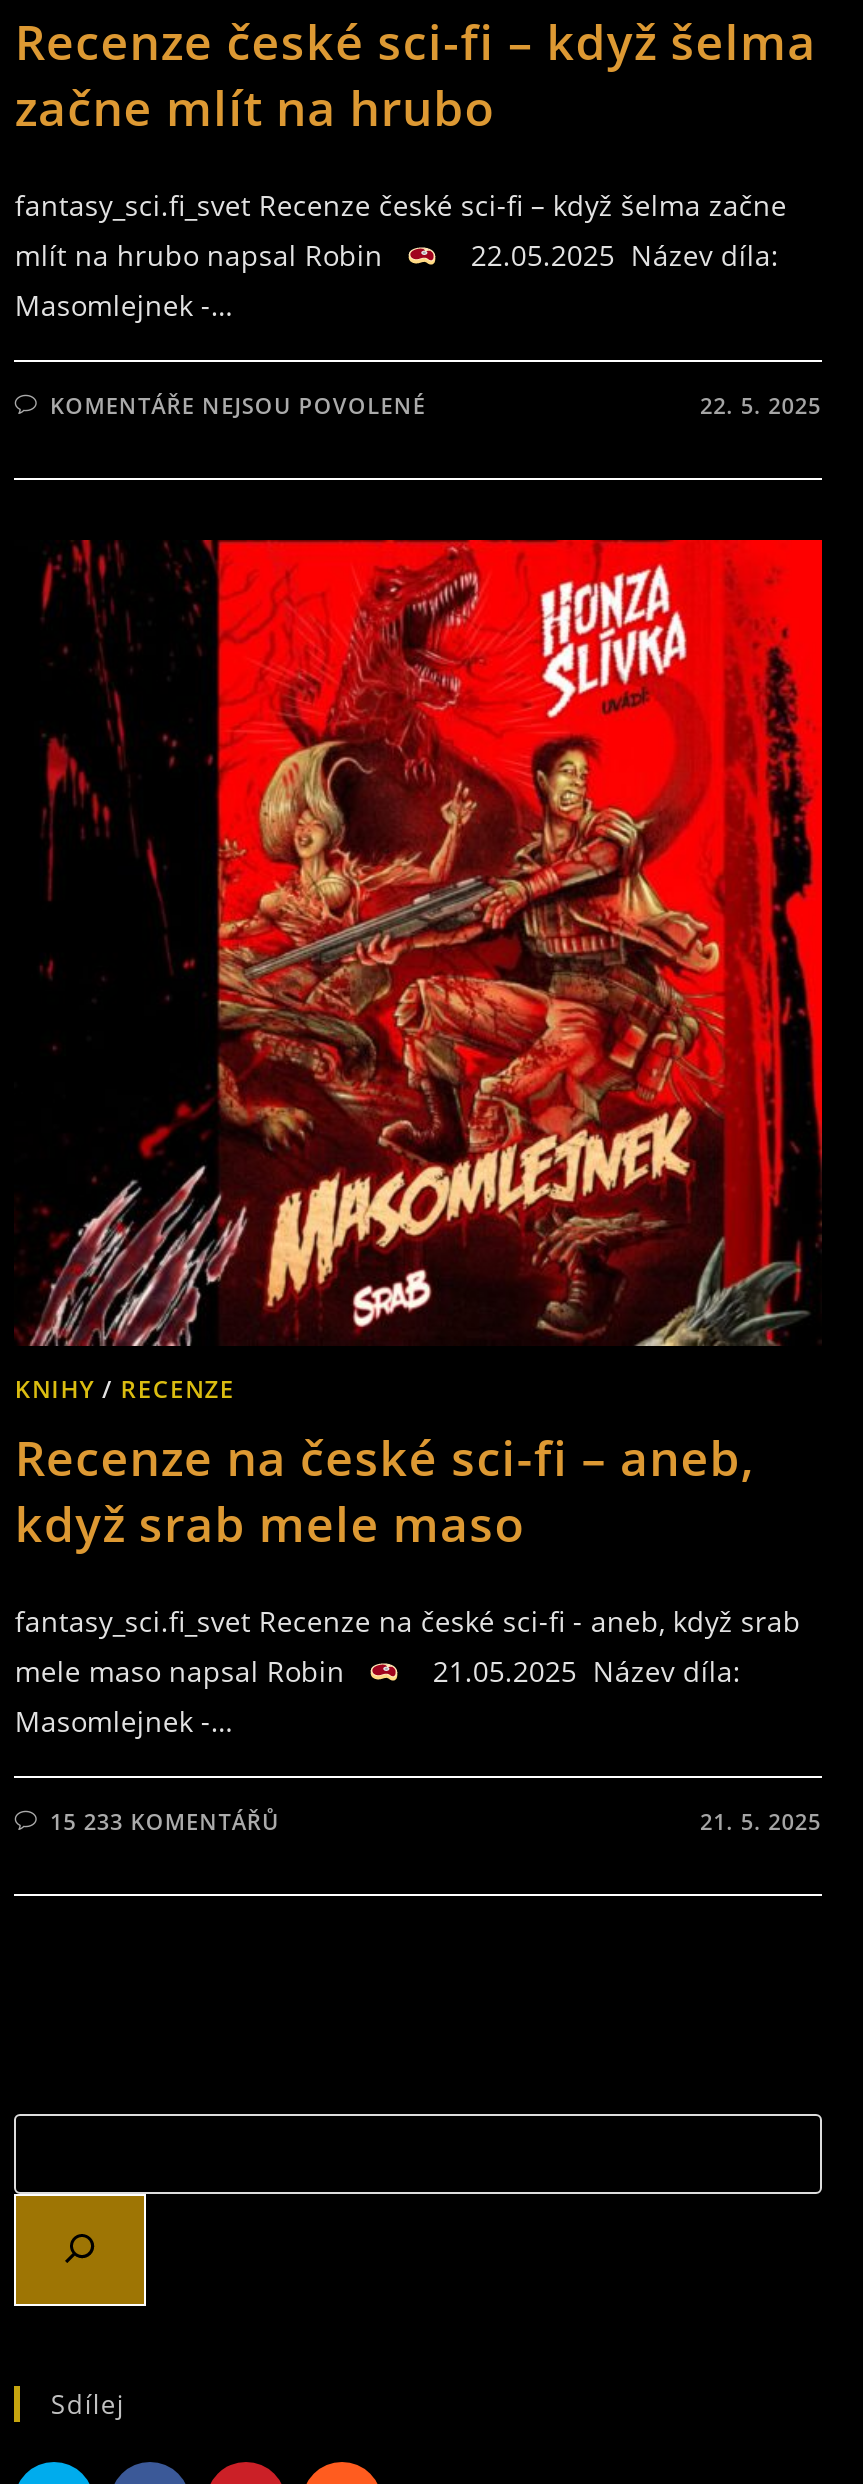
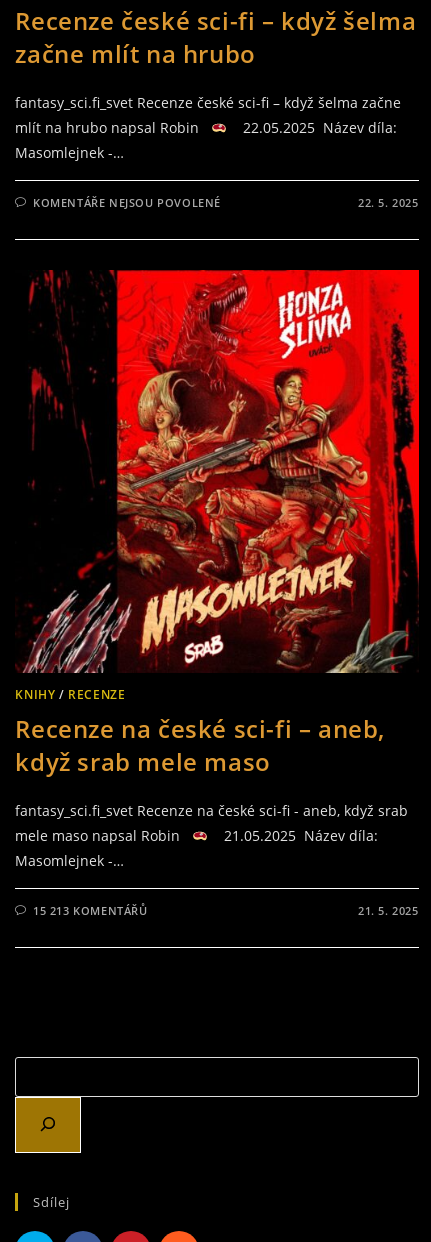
[50,1807,279,1837] 15 233 KOMENTÁŘŮ -> [33,903,148,918] 15 213 KOMENTÁŘŮ

